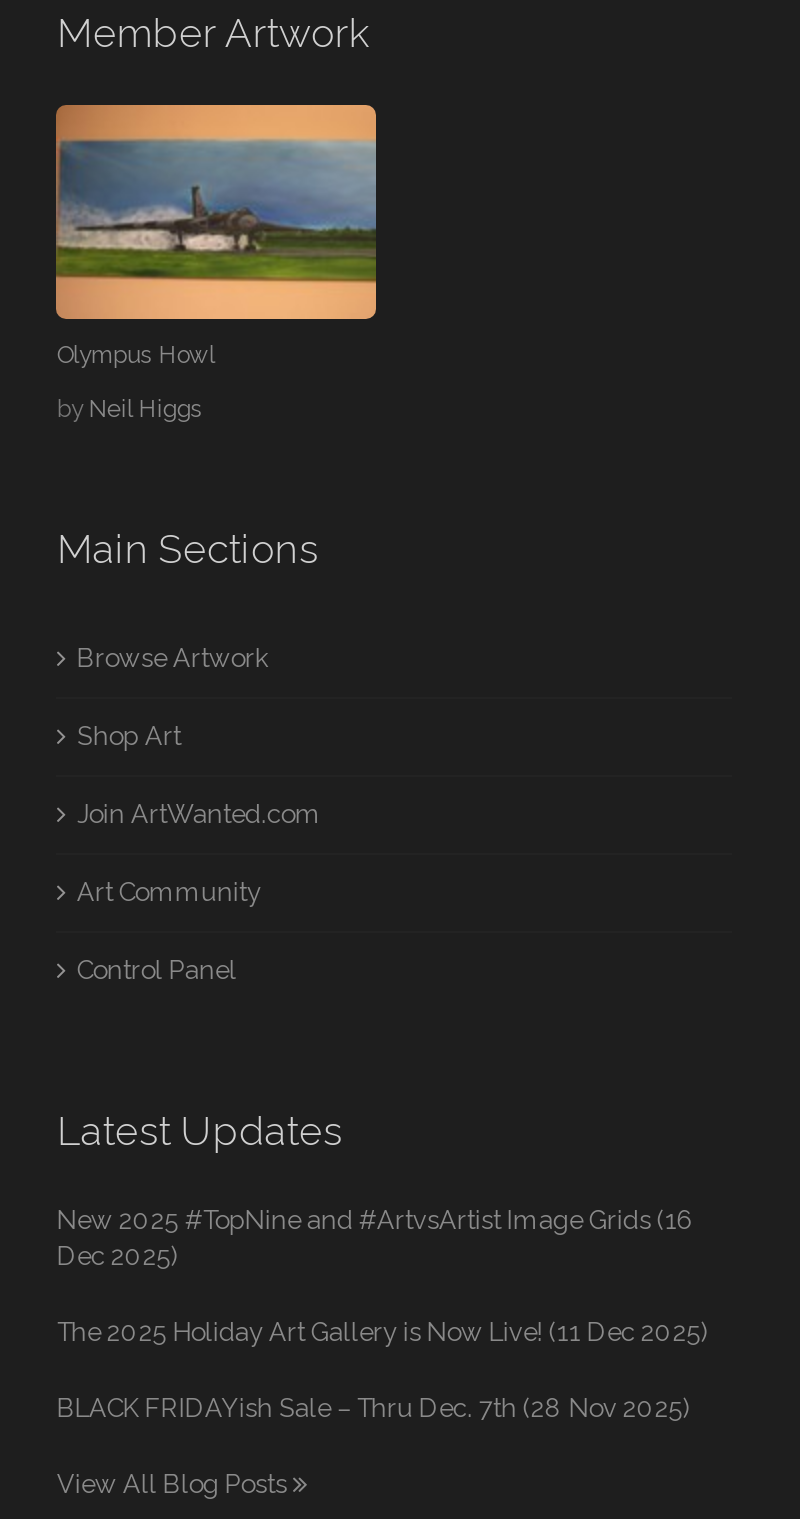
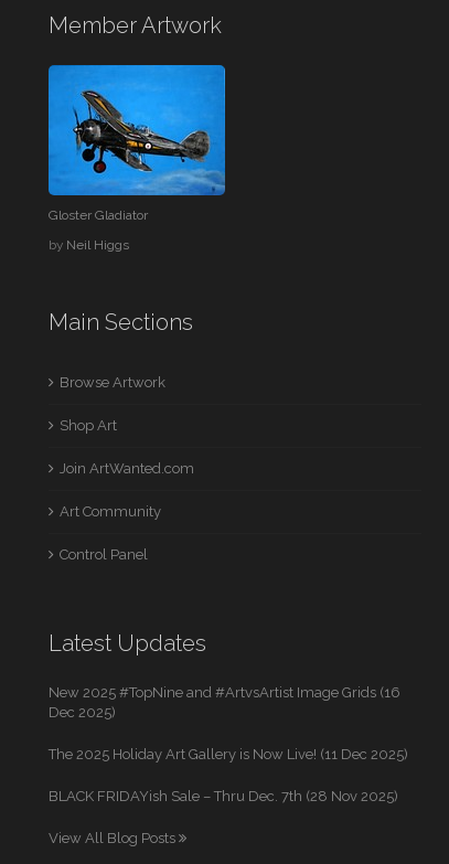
[54,103,378,368] [image] | Olympus Howl -> [47,64,226,223] [image] | Gloster Gladiator

